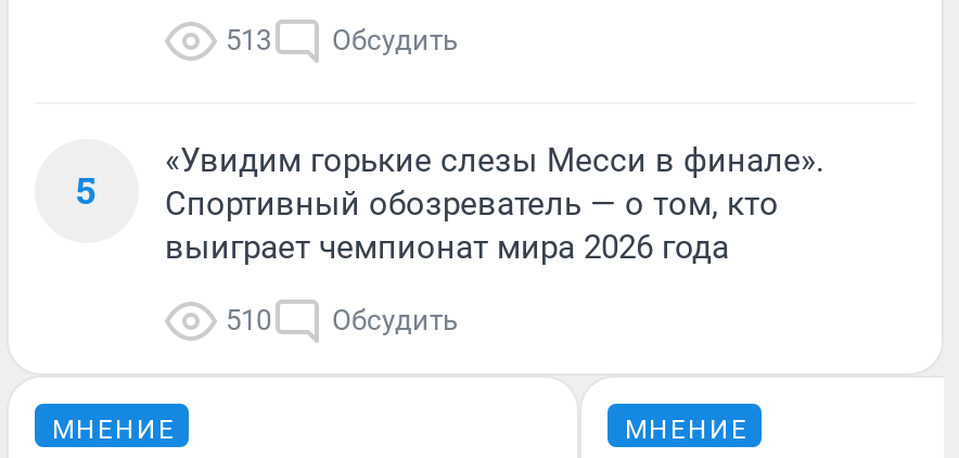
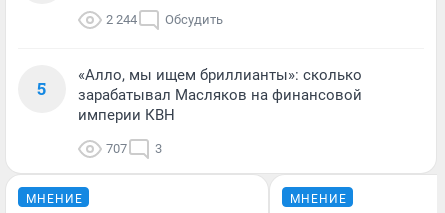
[226,25,458,57] 513 Обсудить -> [106,12,223,27] 2 244 Обсудить
[165,142,824,268] «Увидим горькие слезы Месси в финале». | Спортивный обозреватель — о том, кто | выиграет чемпионат мира 2026 года -> [78,66,362,124] «Алло, мы ищем бриллианты»: сколько | зарабатывал Масляков на финансовой | империи КВН
[226,305,458,337] 510 | Обсудить -> [106,141,162,156] 707 | 3

